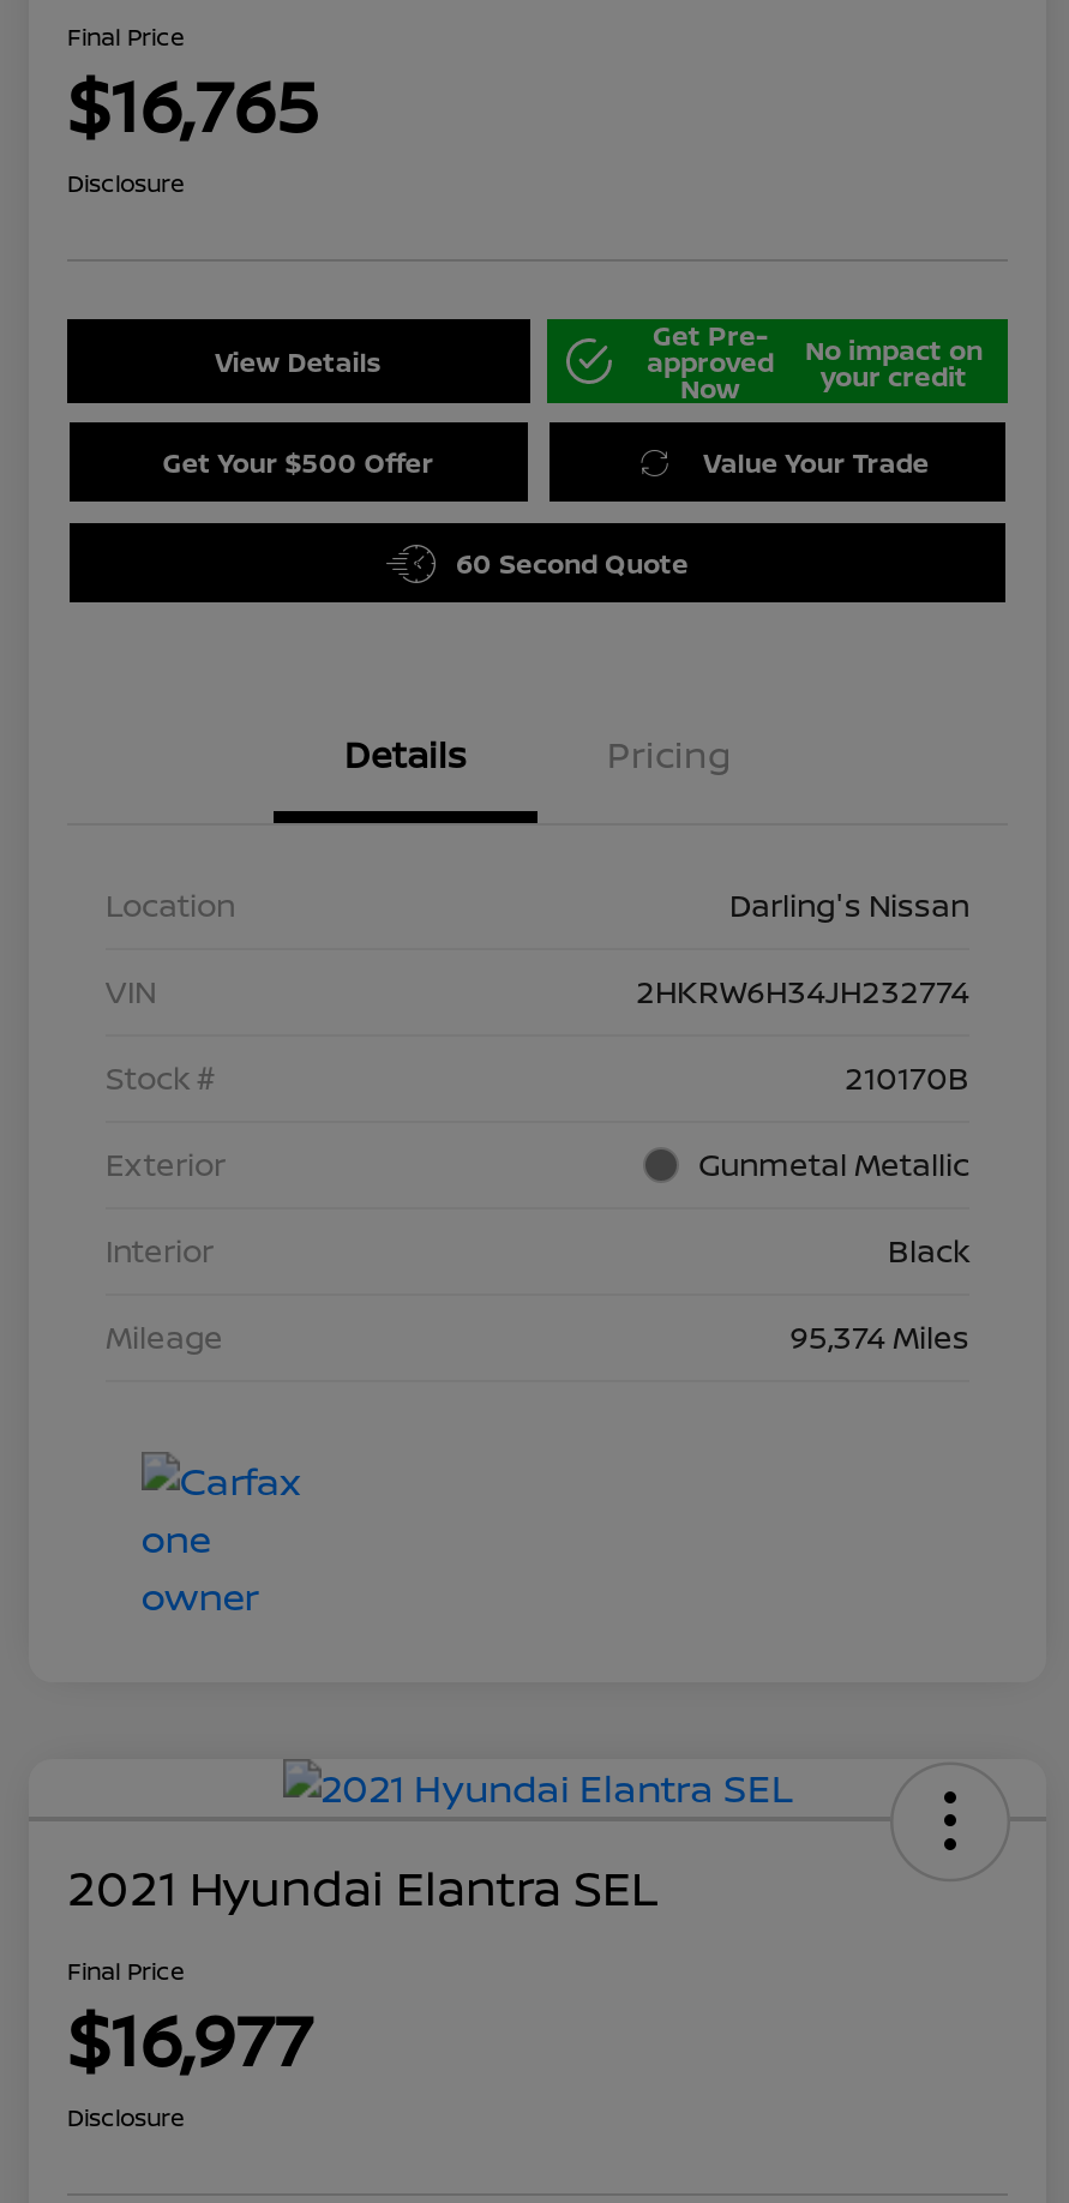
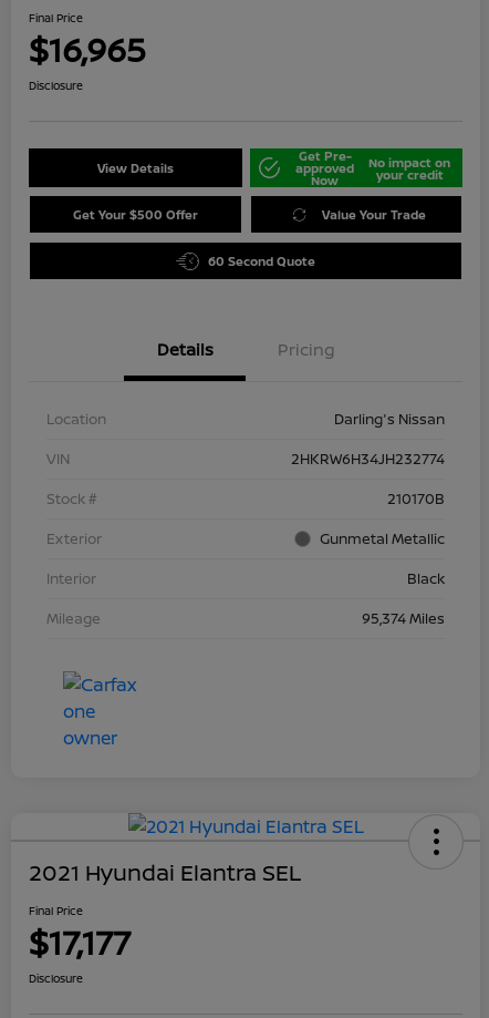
[67,56,319,154] $16,765 -> [29,27,146,72] $16,965
[67,1990,312,2088] $16,977 -> [29,920,131,965] $17,177

